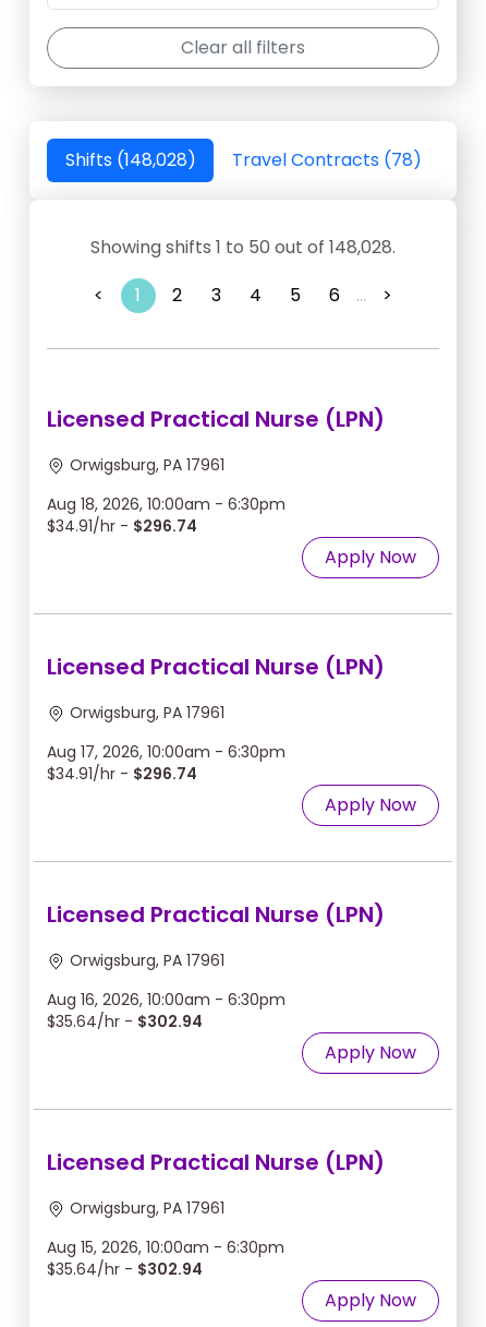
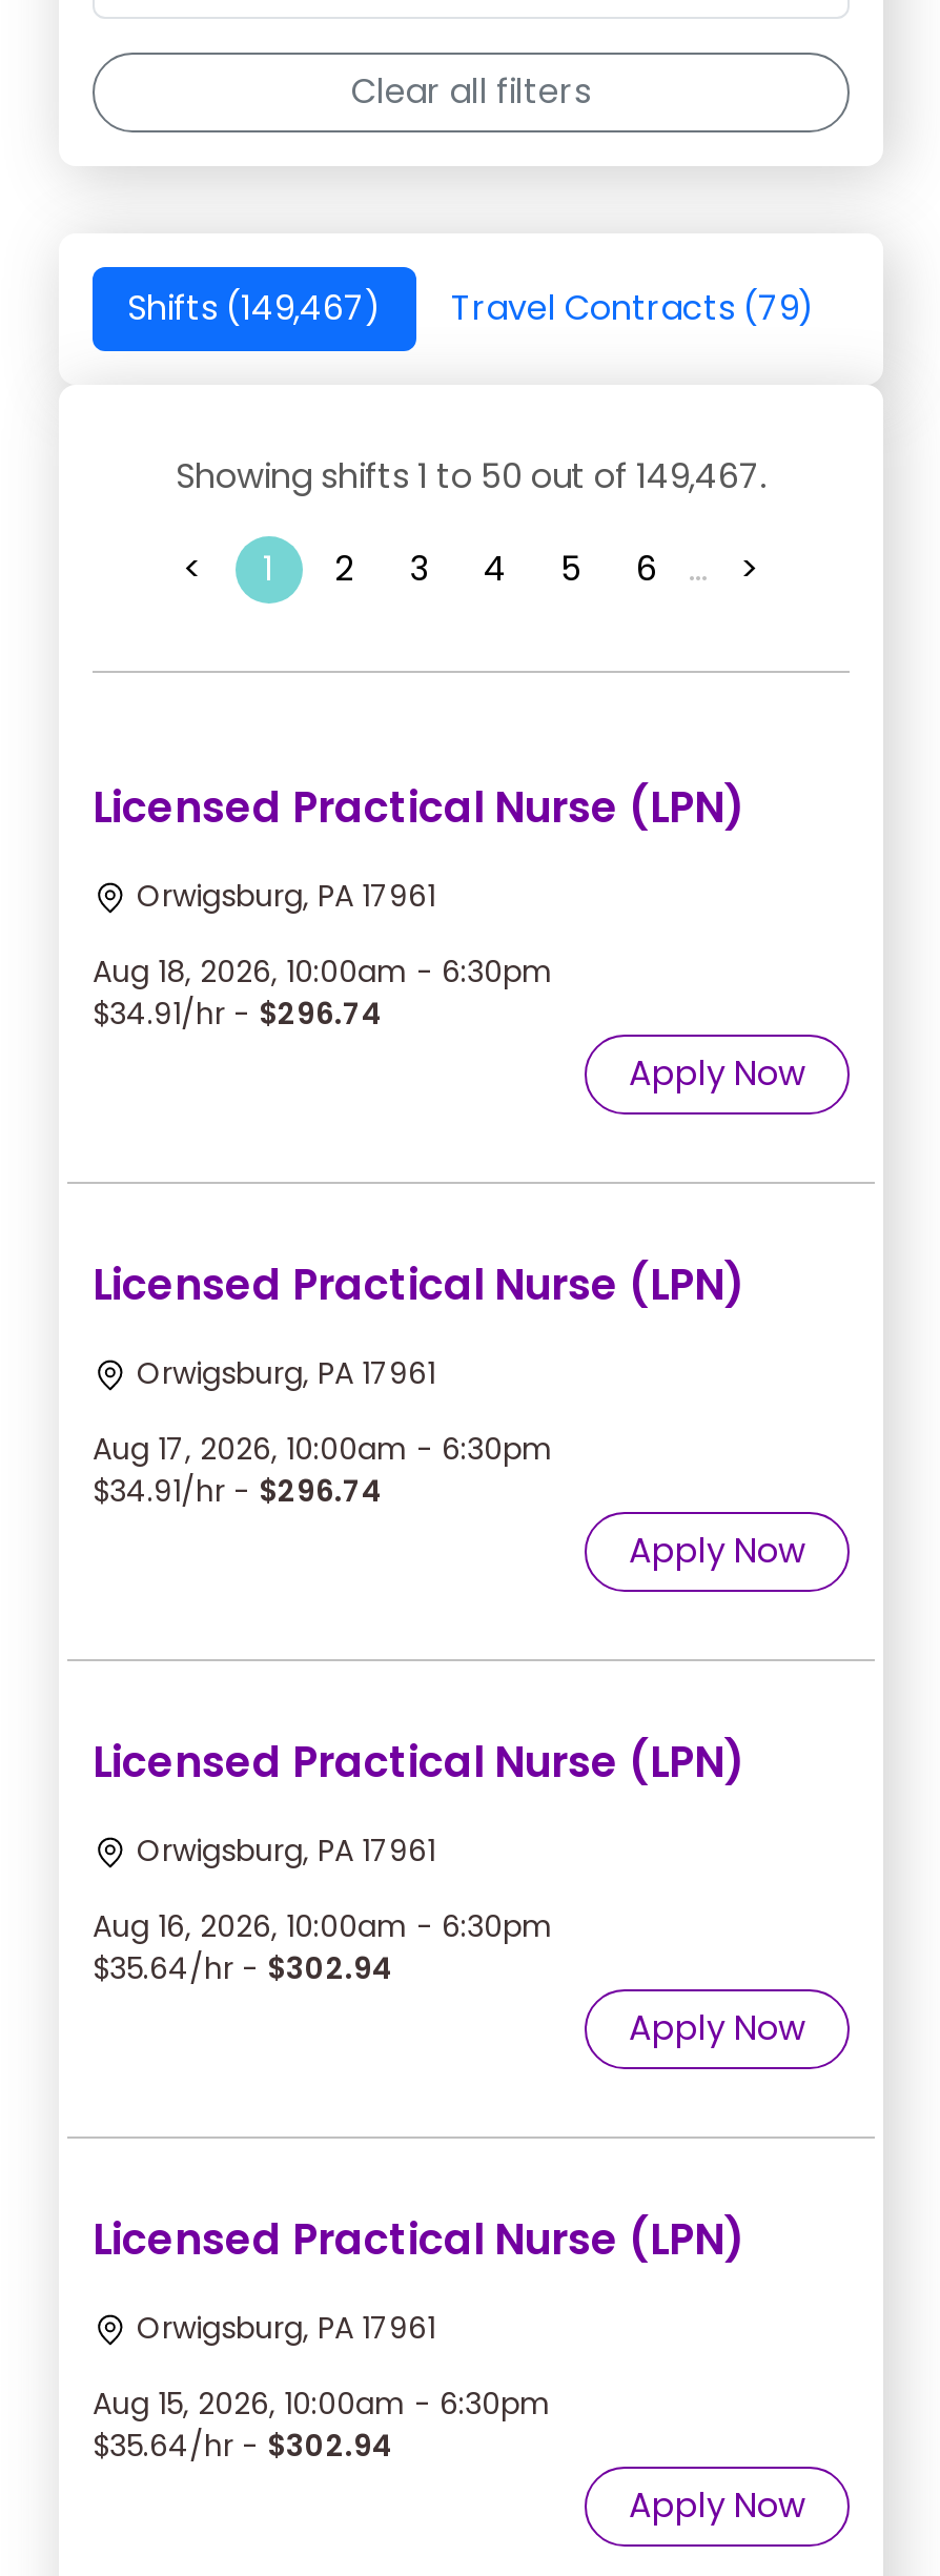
[65,148,196,173] Shifts (148,028) -> [127,284,382,333] Shifts (149,467)
[232,148,421,173] Travel Contracts (78) -> [451,284,815,333] Travel Contracts (79)
[90,235,396,260] Showing shifts 1 to 50 out of 148,028. -> [176,453,767,501] Showing shifts 1 to 50 out of 149,467.

